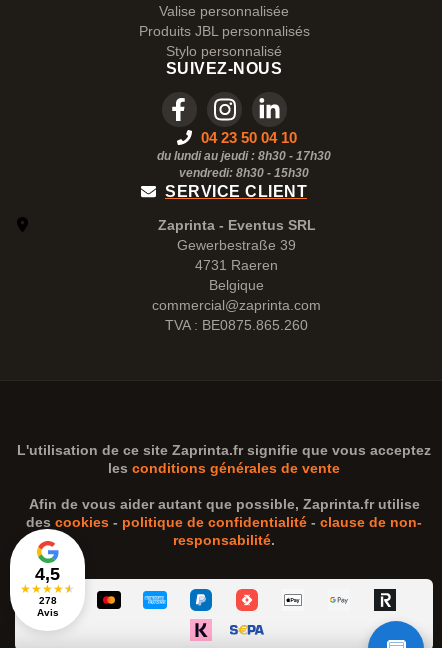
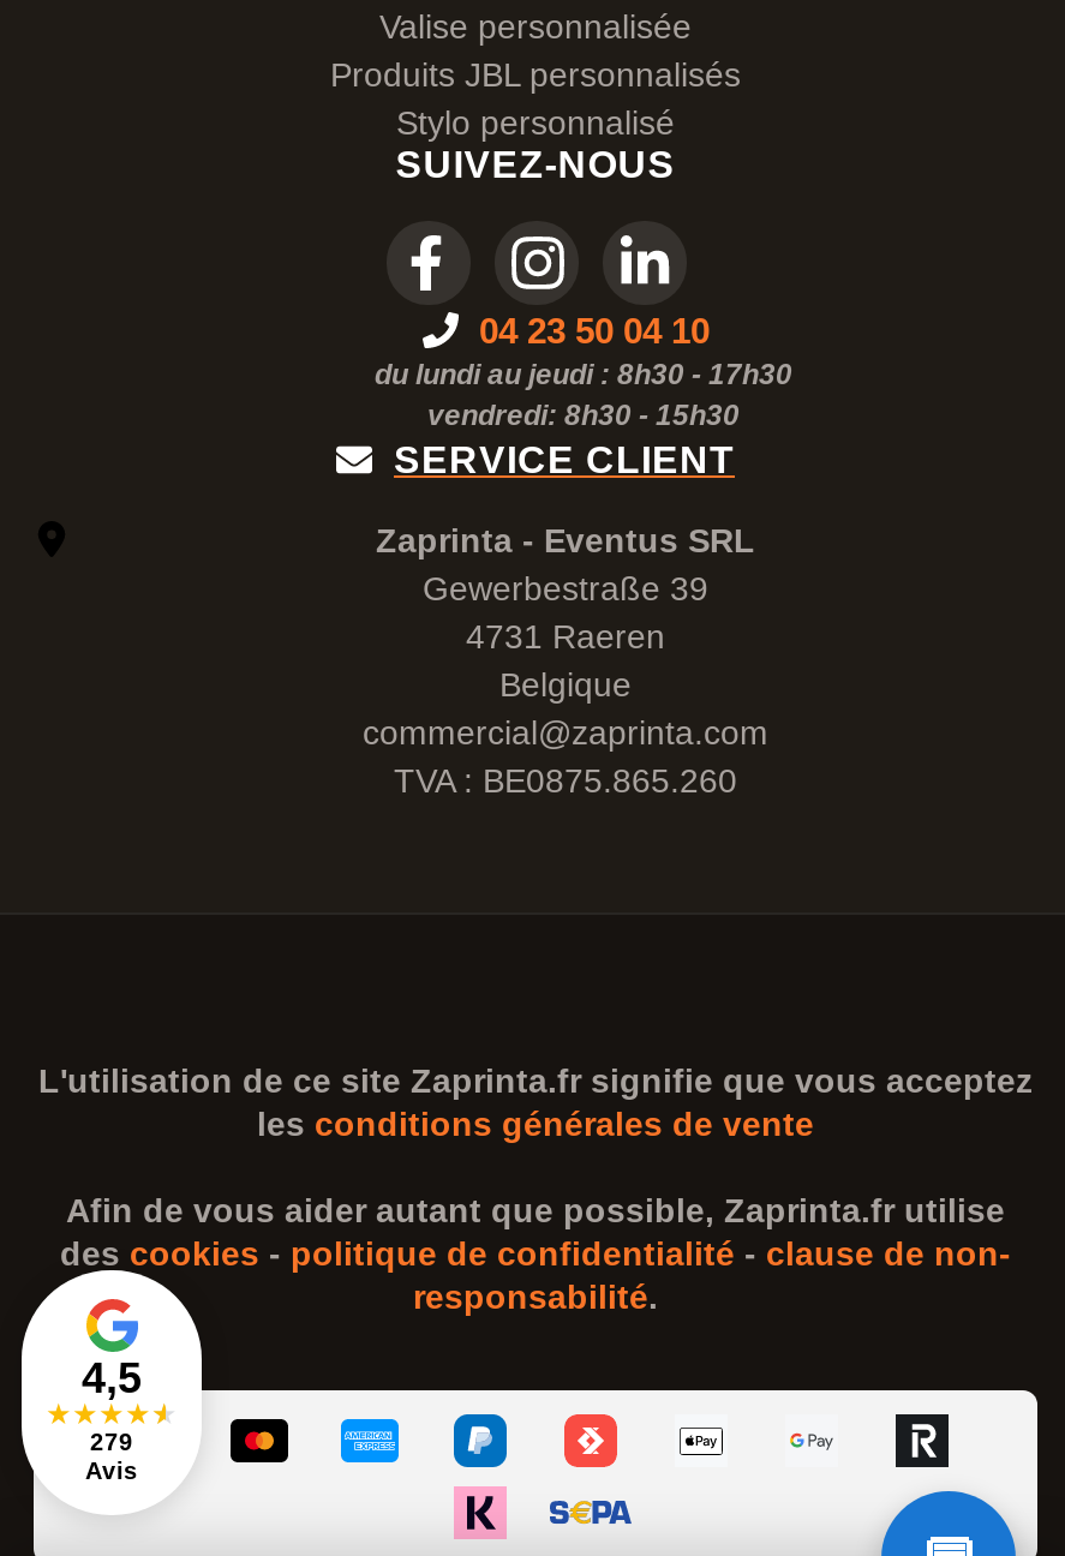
[38,595,56,606] 278 -> [90,1429,133,1455] 279

